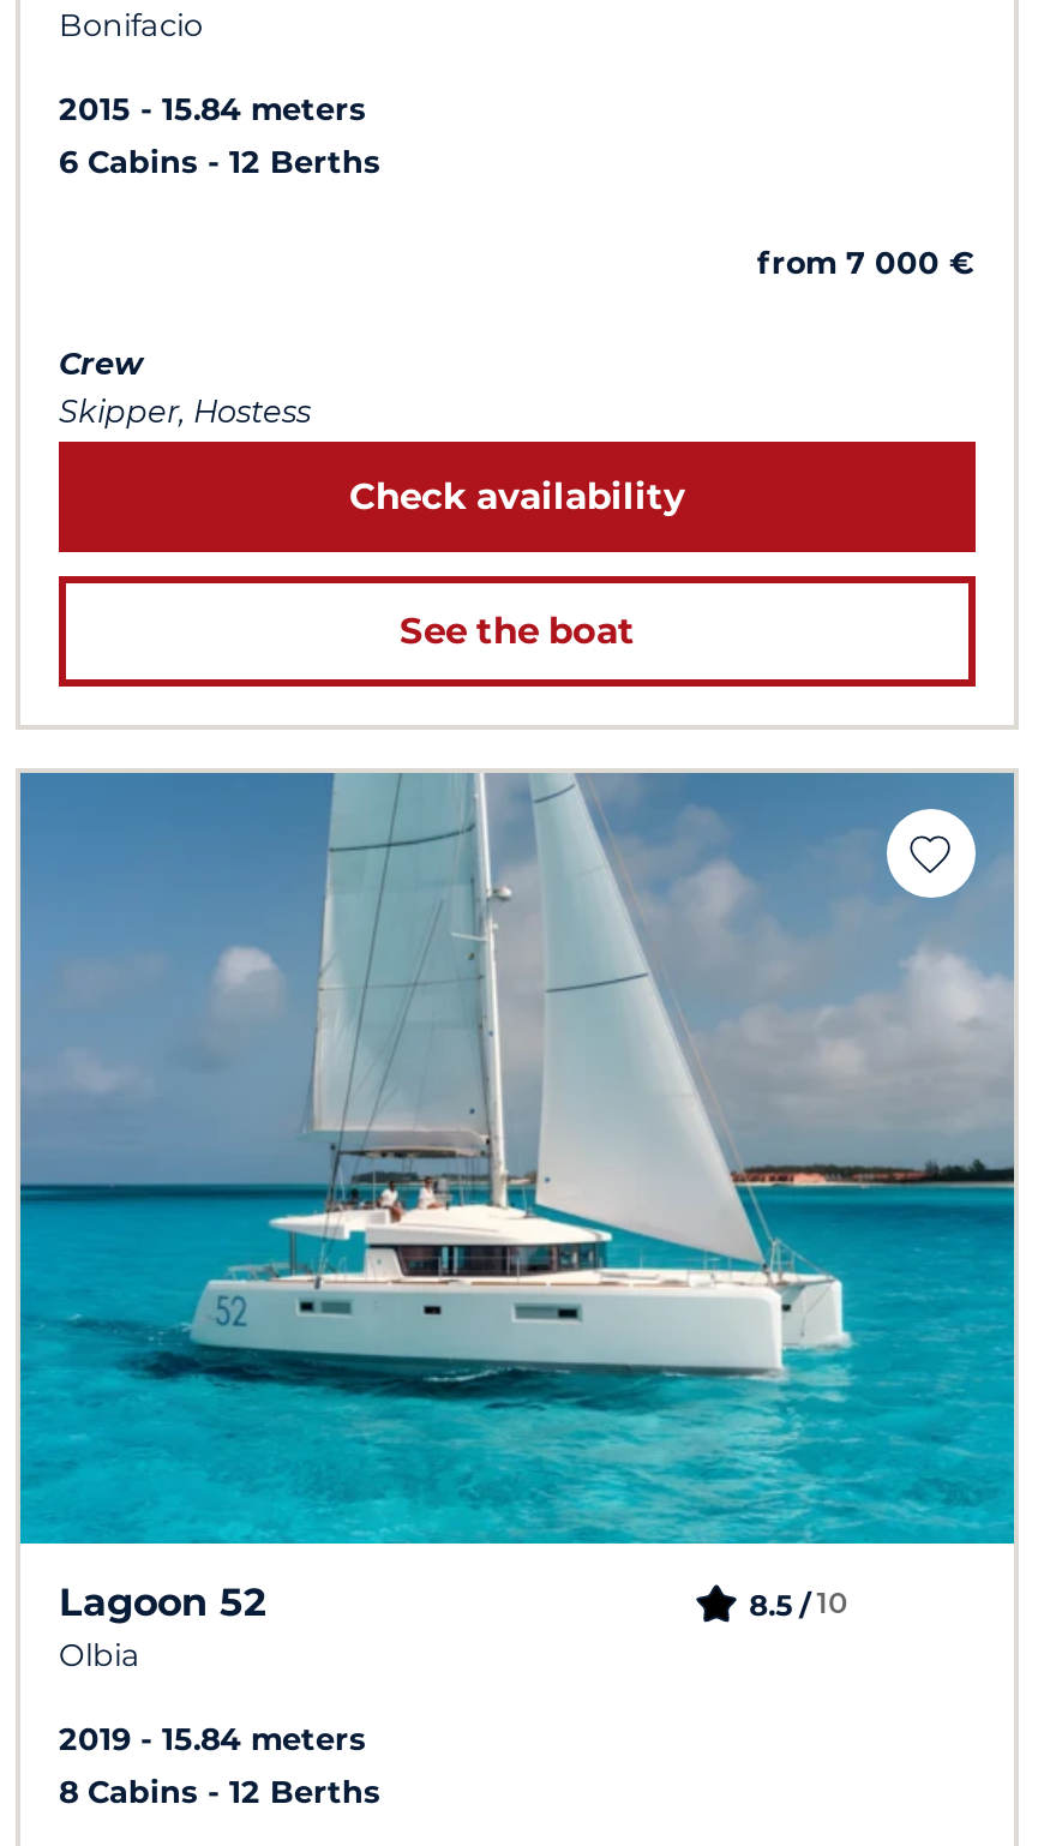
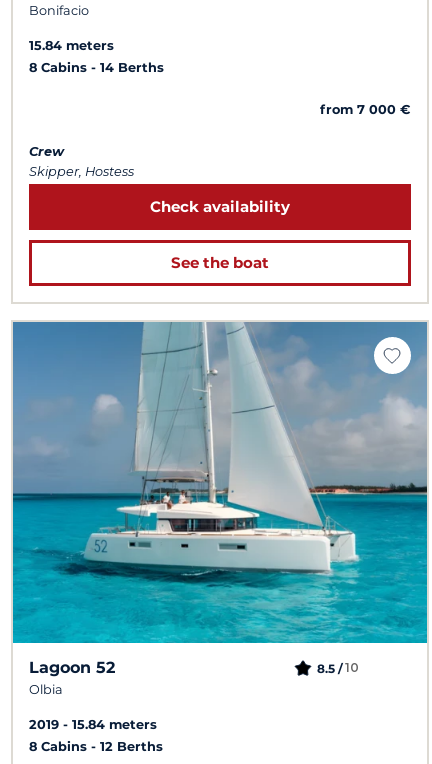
[59,91,131,127] 2015 -> none
[59,144,380,180] 6 Cabins 12 Berths -> [29,60,164,75] 8 Cabins 14 Berths

